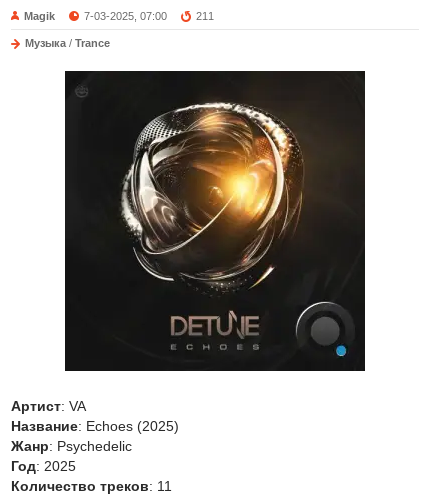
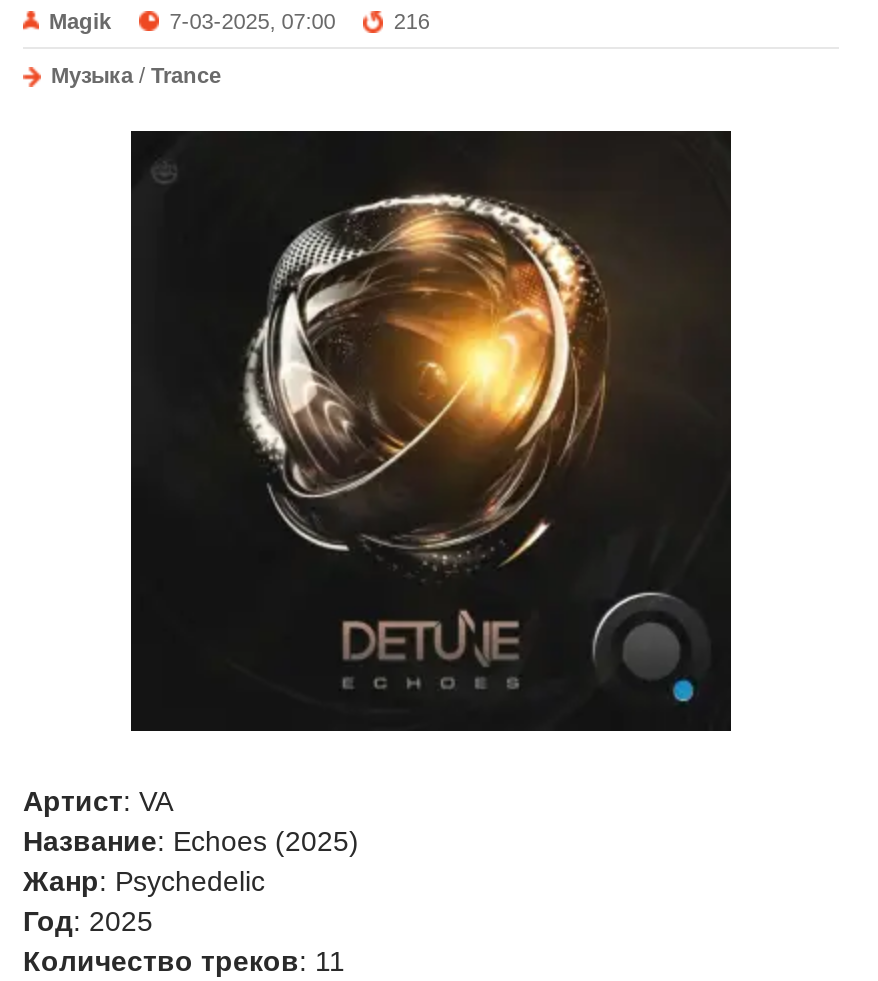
[196,10,214,22] 211 -> [394,9,430,33] 216

